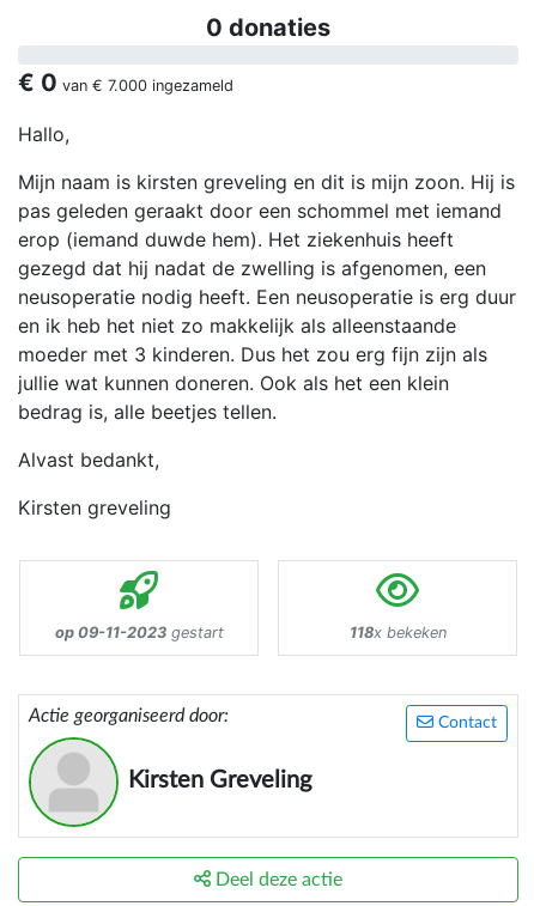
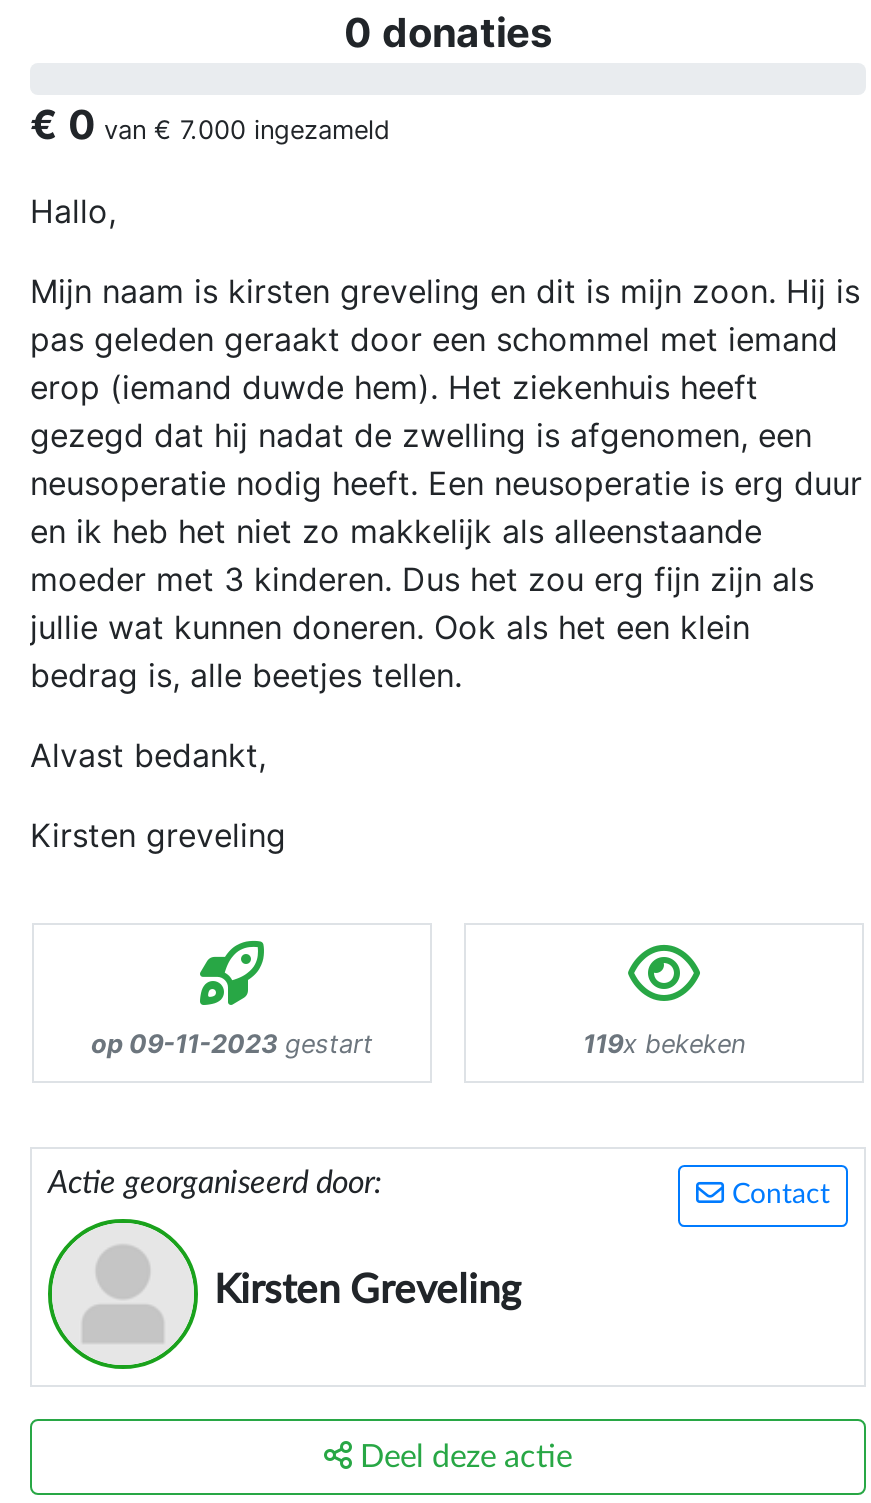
[349,624,446,642] 118x bekeken -> [583,1030,745,1060] 119x bekeken

